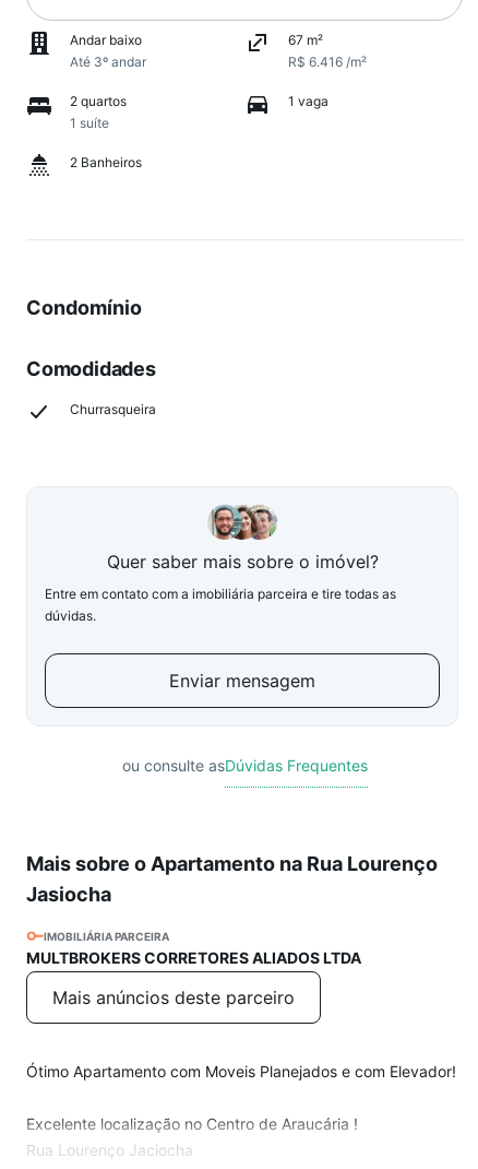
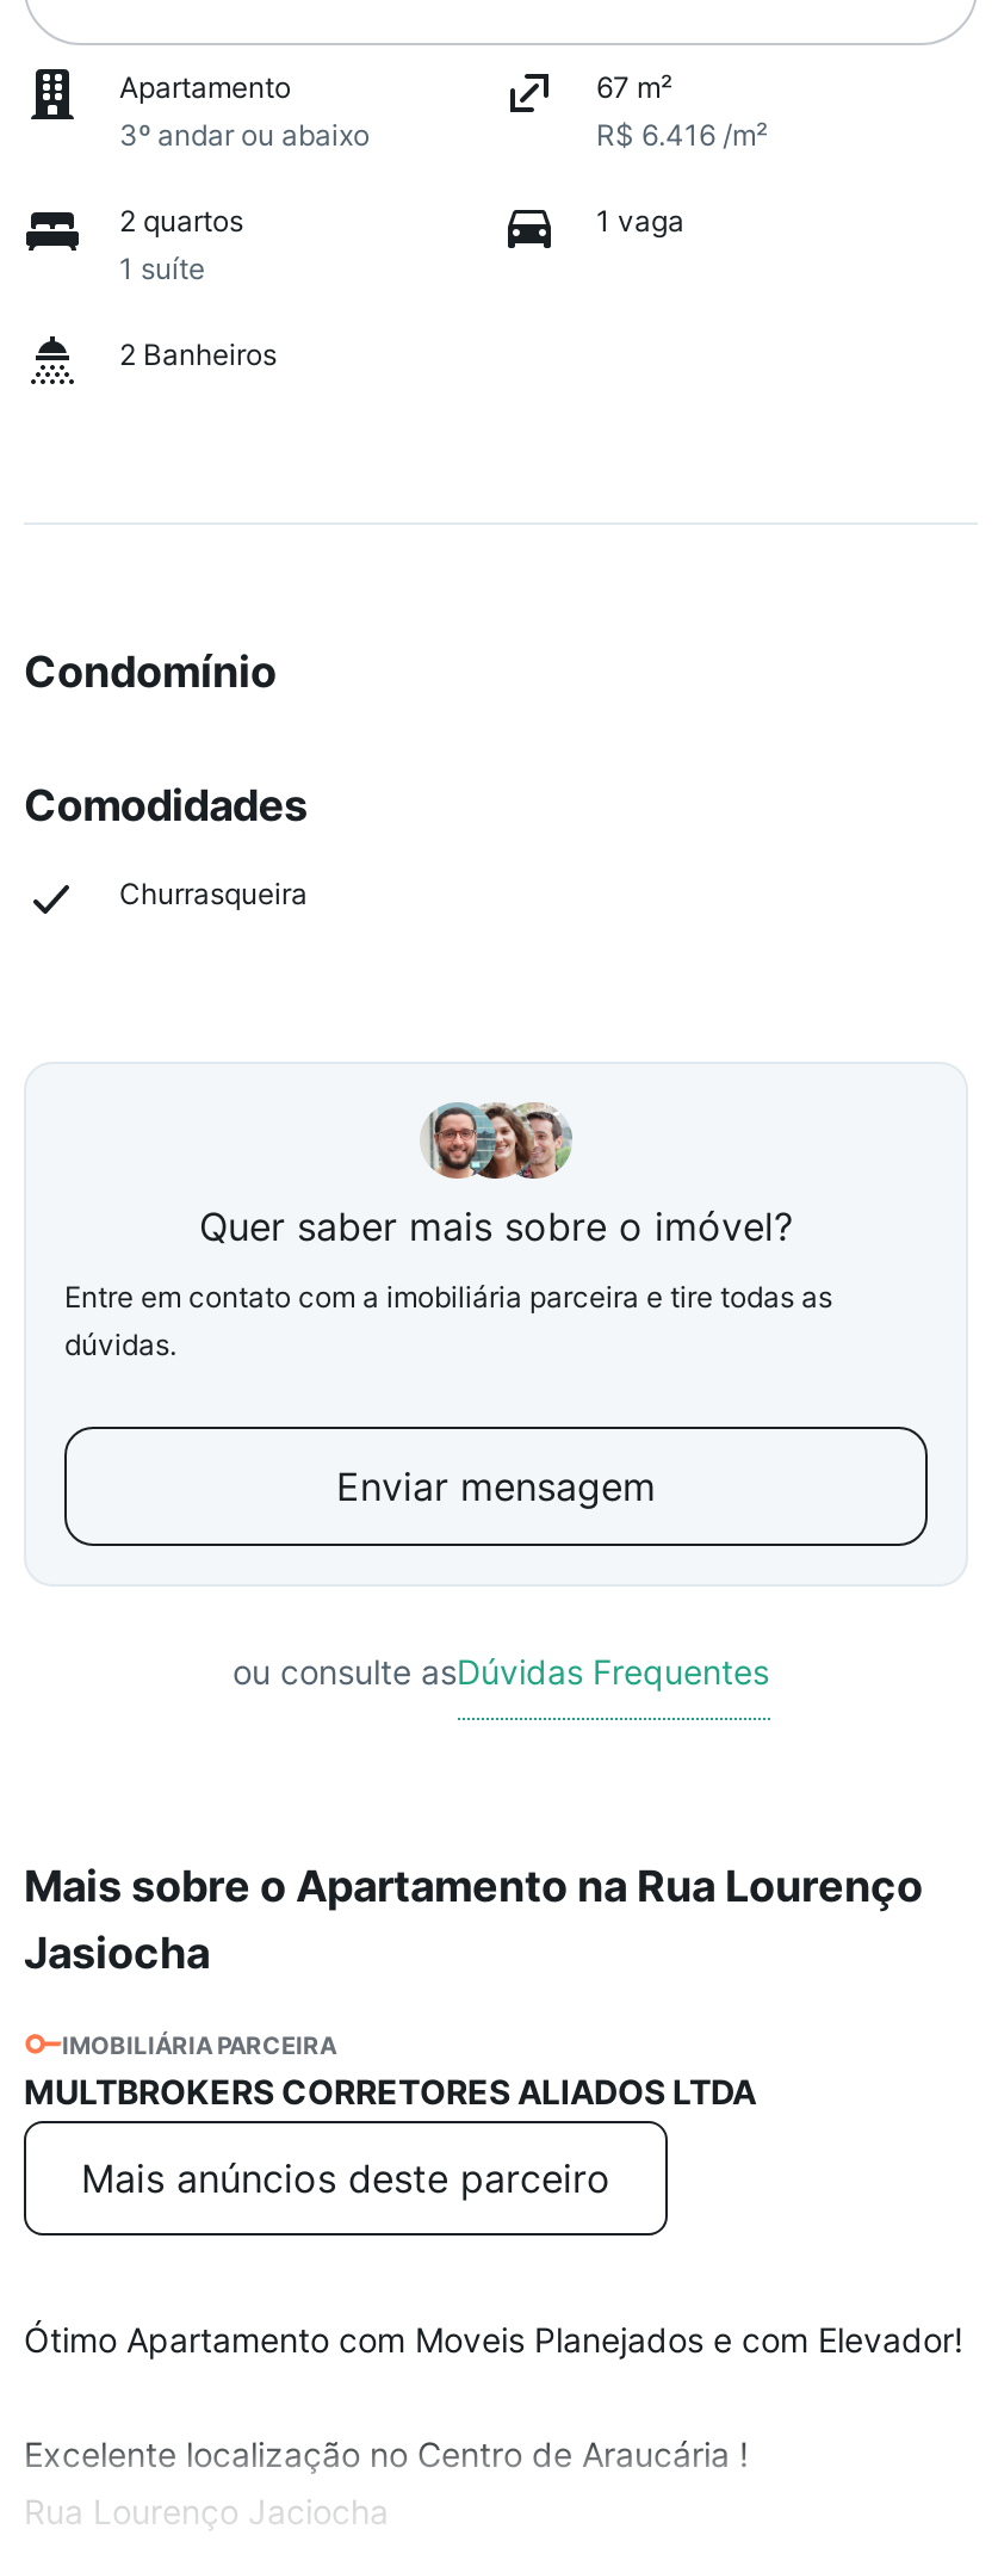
[70,32,146,70] Andar baixo | Até 3º andar -> [119,69,370,153] Apartamento | 3º andar ou abaixo

